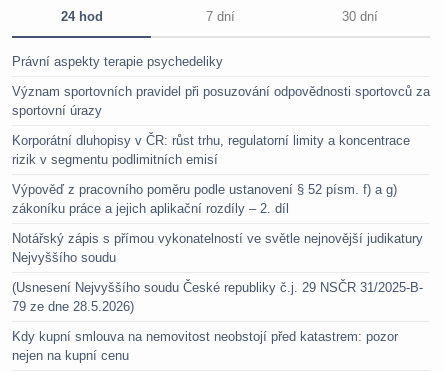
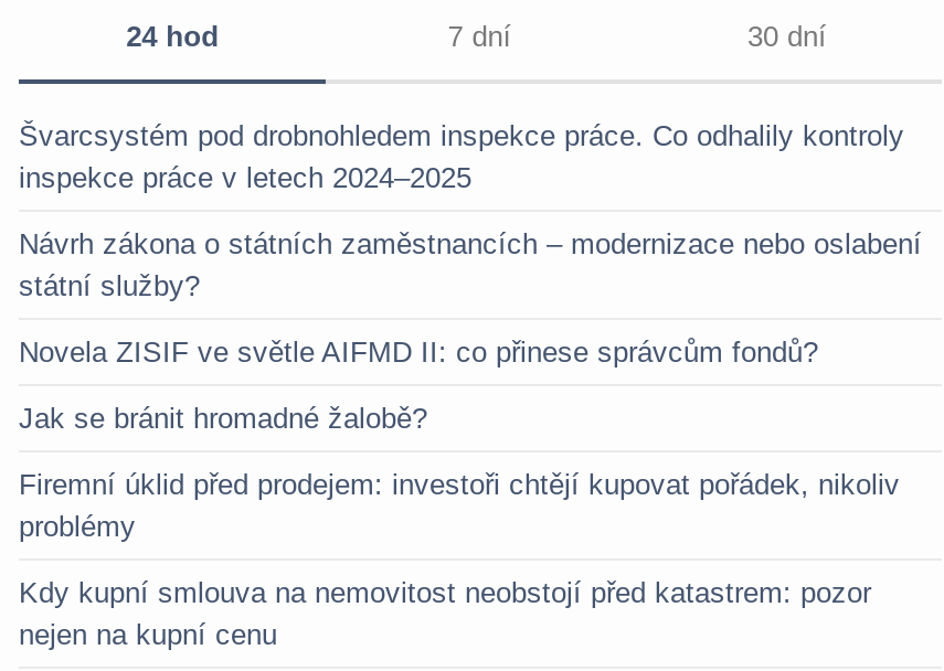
[12,54,430,314] Právní aspekty terapie psychedeliky | Význam sportovních pravidel při posuzování odpovědnosti sportovců za | sportovní úrazy | Korporátní dluhopisy v ČR: růst trhu, regulatorní limity a koncentrace | rizik v segmentu podlimitních emisí | Výpověď z pracovního poměru podle ustanovení § 52 písm. f) a g) | zákoníku práce a jejich aplikační rozdíly – 2. díl | Notářský zápis s přímou vykonatelností ve světle nejnovější judikatury | Nejvyššího soudu | (Usnesení Nejvyššího soudu České republiky č.j. 29 NSČR 31/2025-B- | 79 ze dne 28.5.2026) -> [19,119,922,543] Švarcsystém pod drobnohledem inspekce práce. Co odhalily kontroly | inspekce práce v letech 2024–2025 | Návrh zákona o státních zaměstnancích – modernizace nebo oslabení | státní služby? | Novela ZISIF ve světle AIFMD II: co přinese správcům fondů? | Jak se bránit hromadné žalobě? | Firemní úklid před prodejem: investoři chtějí kupovat pořádek, nikoliv | problémy

